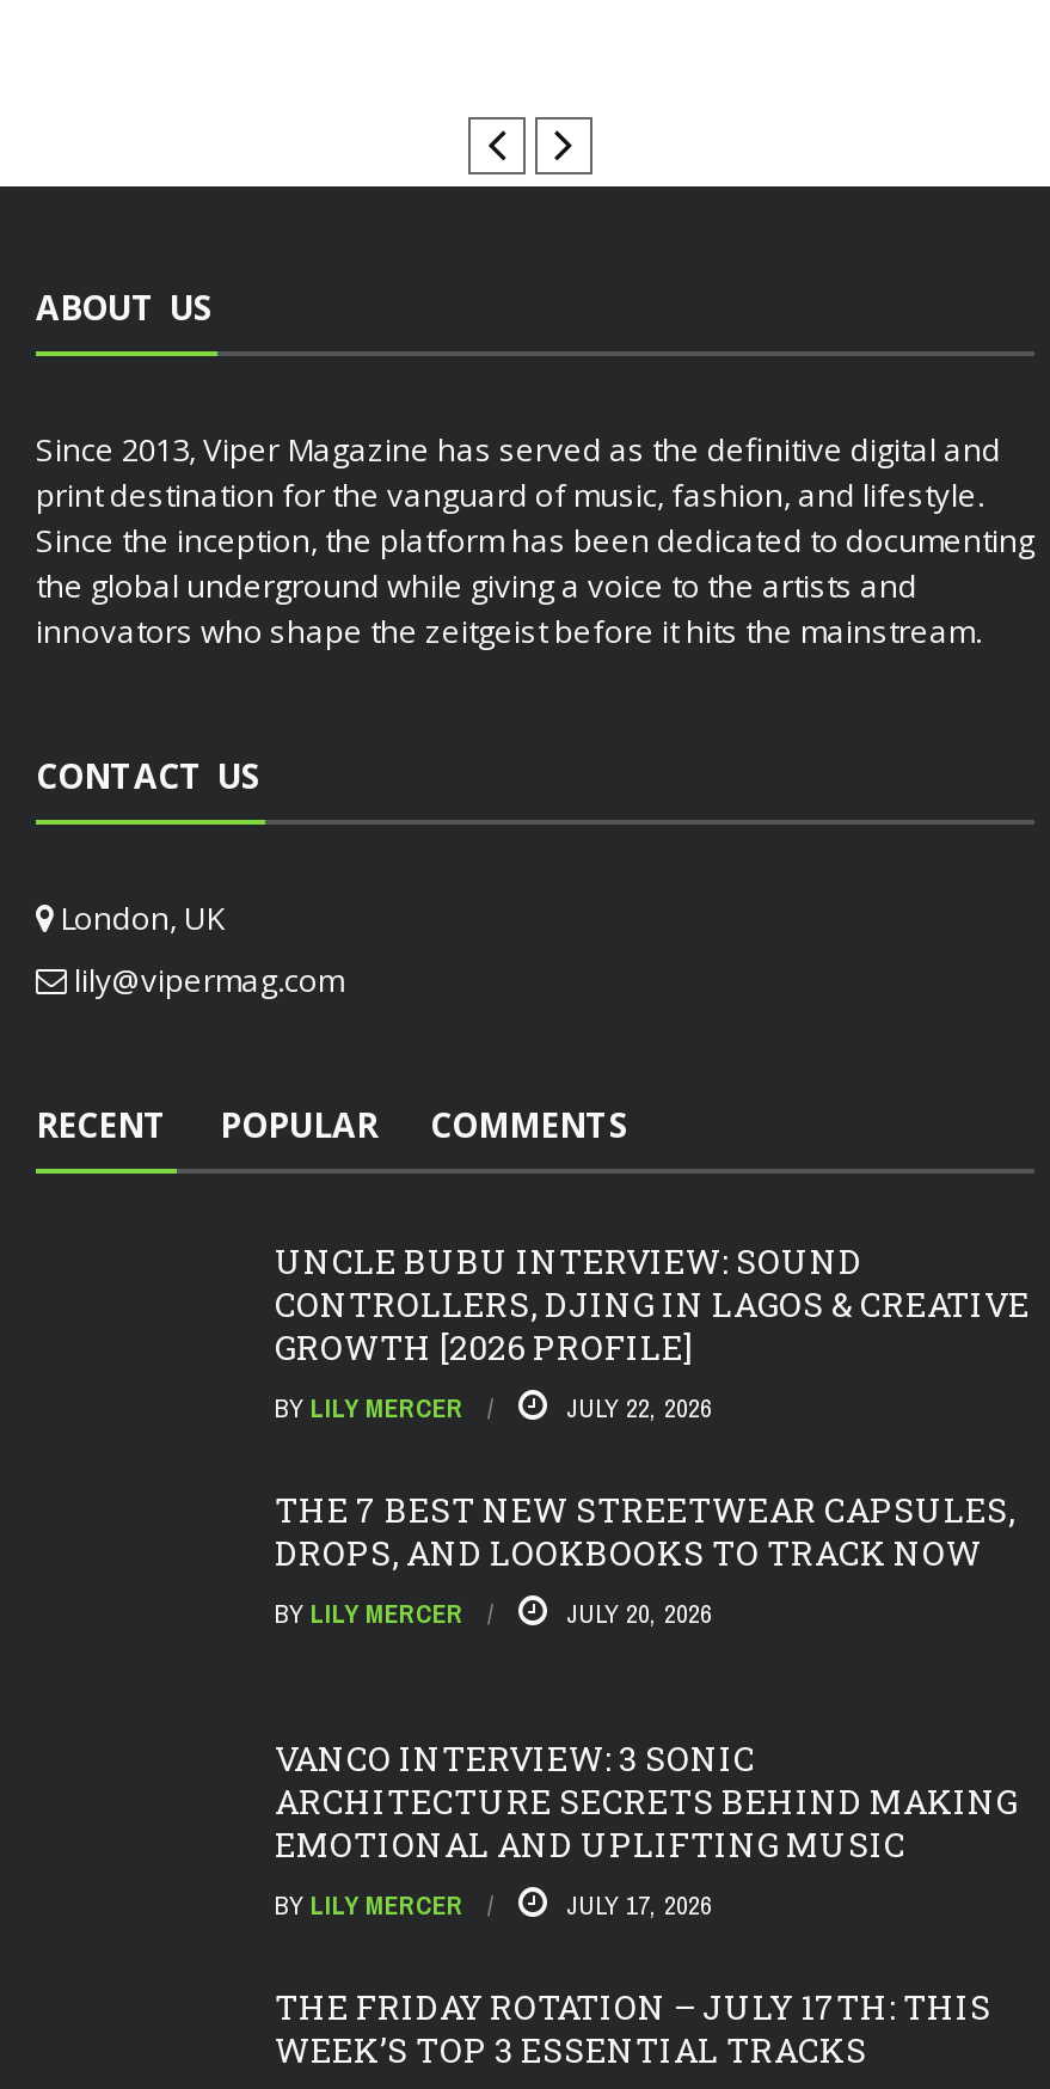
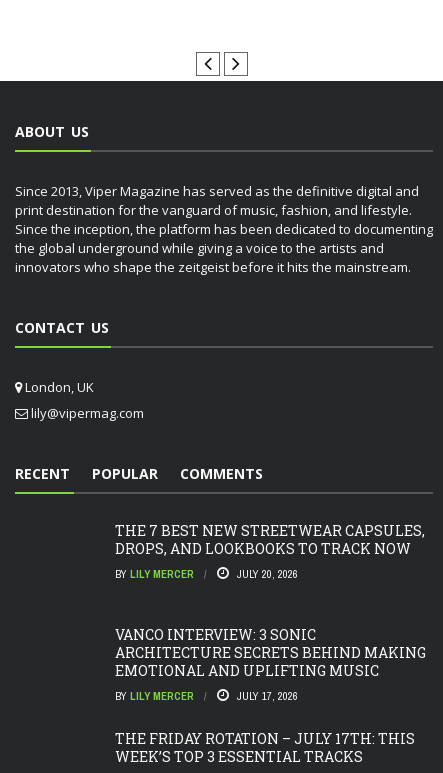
[275,1237,1030,1424] UNCLE BUBU INTERVIEW: SOUND | CONTROLLERS, DJING IN LAGOS & CREATIVE | GROWTH [2026 PROFILE] | BY LILY MERCER | JULY 22, 2026 -> none

